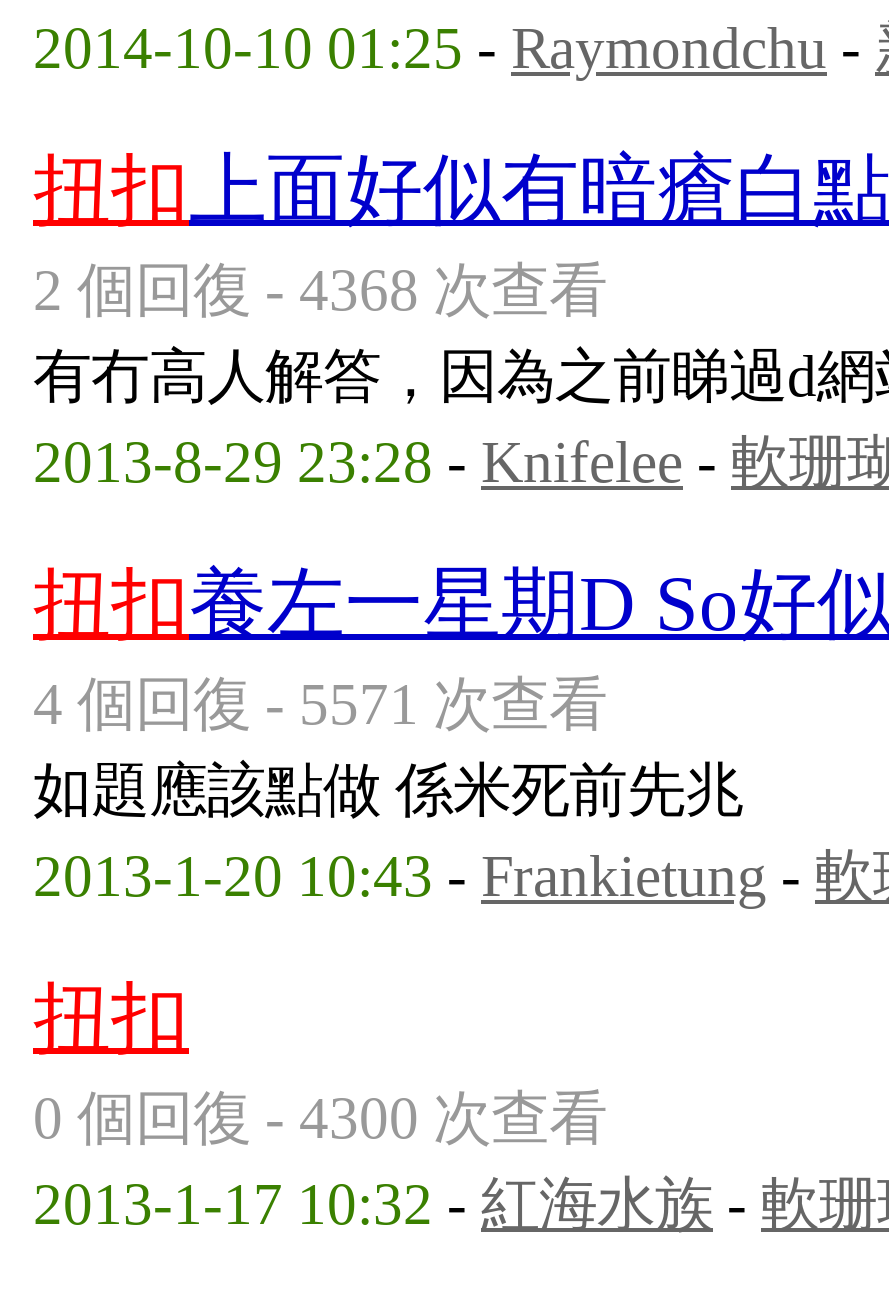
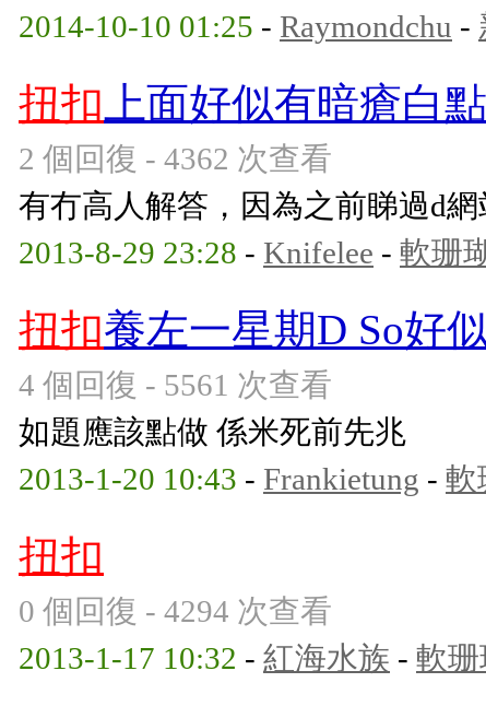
[33,258,607,322] 2 個回復 - 4368 次查看 -> [19,141,332,176] 2 個回復 - 4362 次查看
[33,672,607,736] 4 個回復 - 5571 次查看 -> [19,367,332,402] 4 個回復 - 5561 次查看
[33,1086,607,1150] 0 個回復 - 4300 次查看 -> [19,593,332,628] 0 個回復 - 4294 次查看

